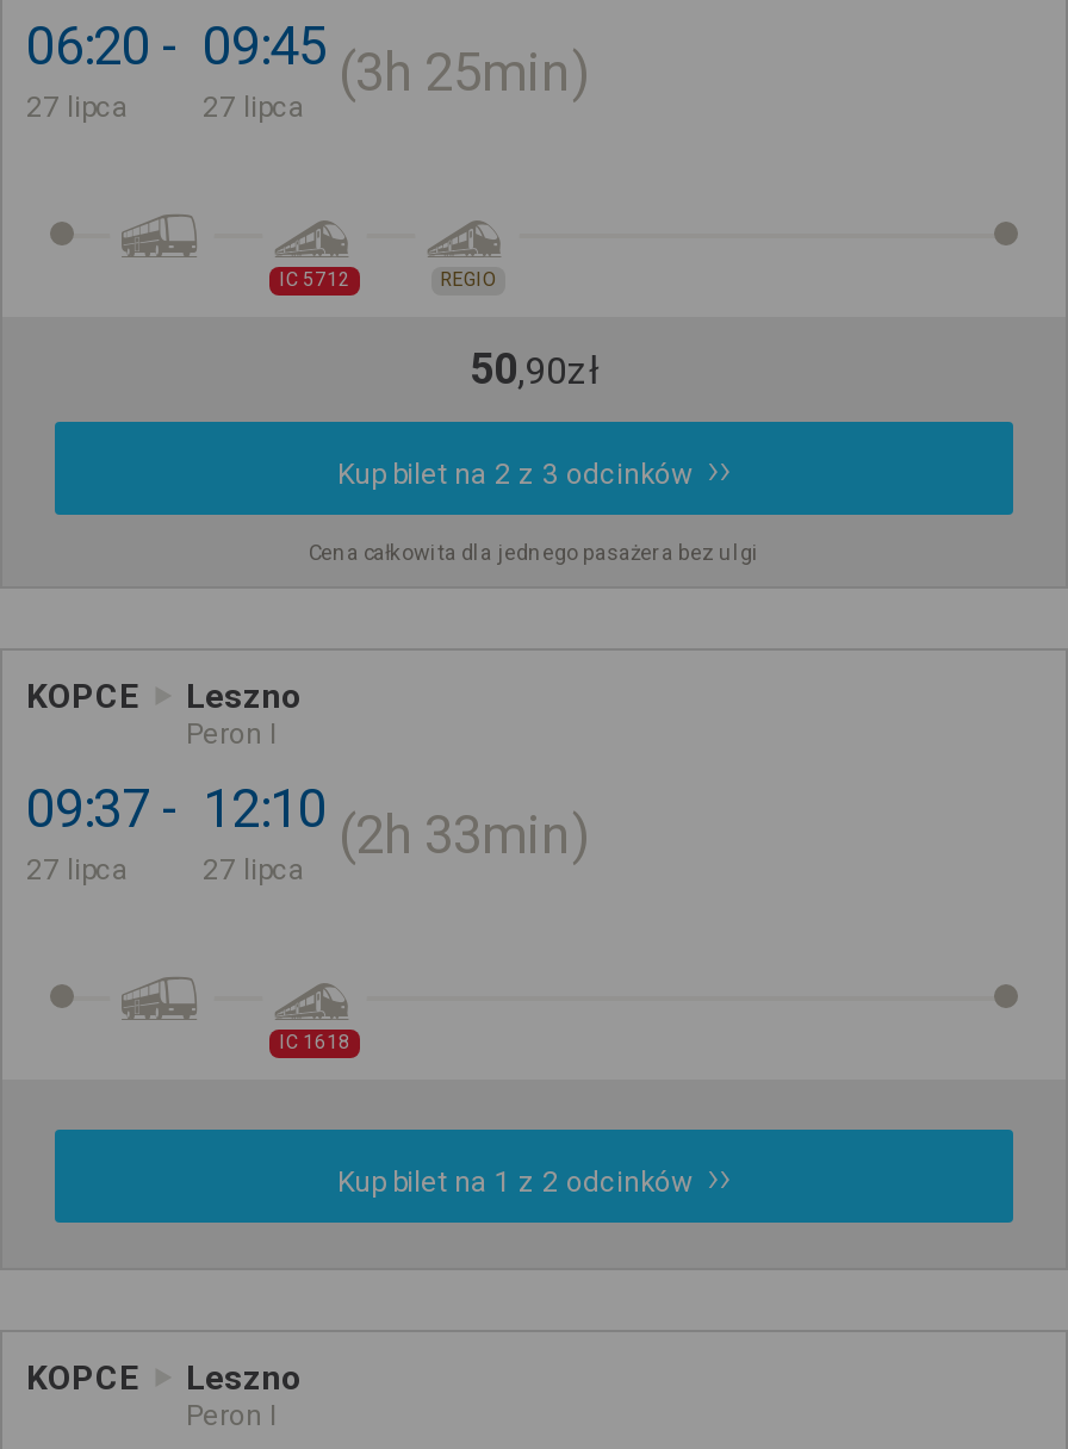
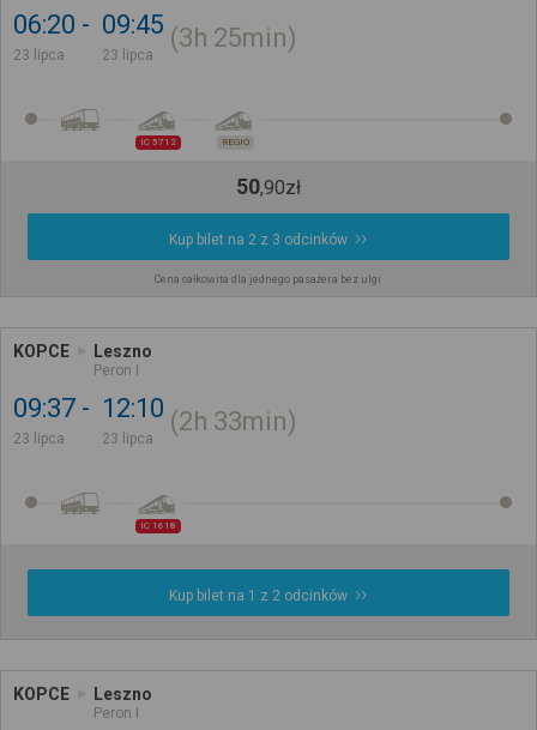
[26,91,129,124] 27 lipca -> [13,47,65,64] 23 lipca
[203,91,305,124] 27 lipca -> [102,47,153,64] 23 lipca
[26,853,129,887] 27 lipca -> [13,430,65,447] 23 lipca
[203,853,305,887] 27 lipca -> [102,430,153,447] 23 lipca

